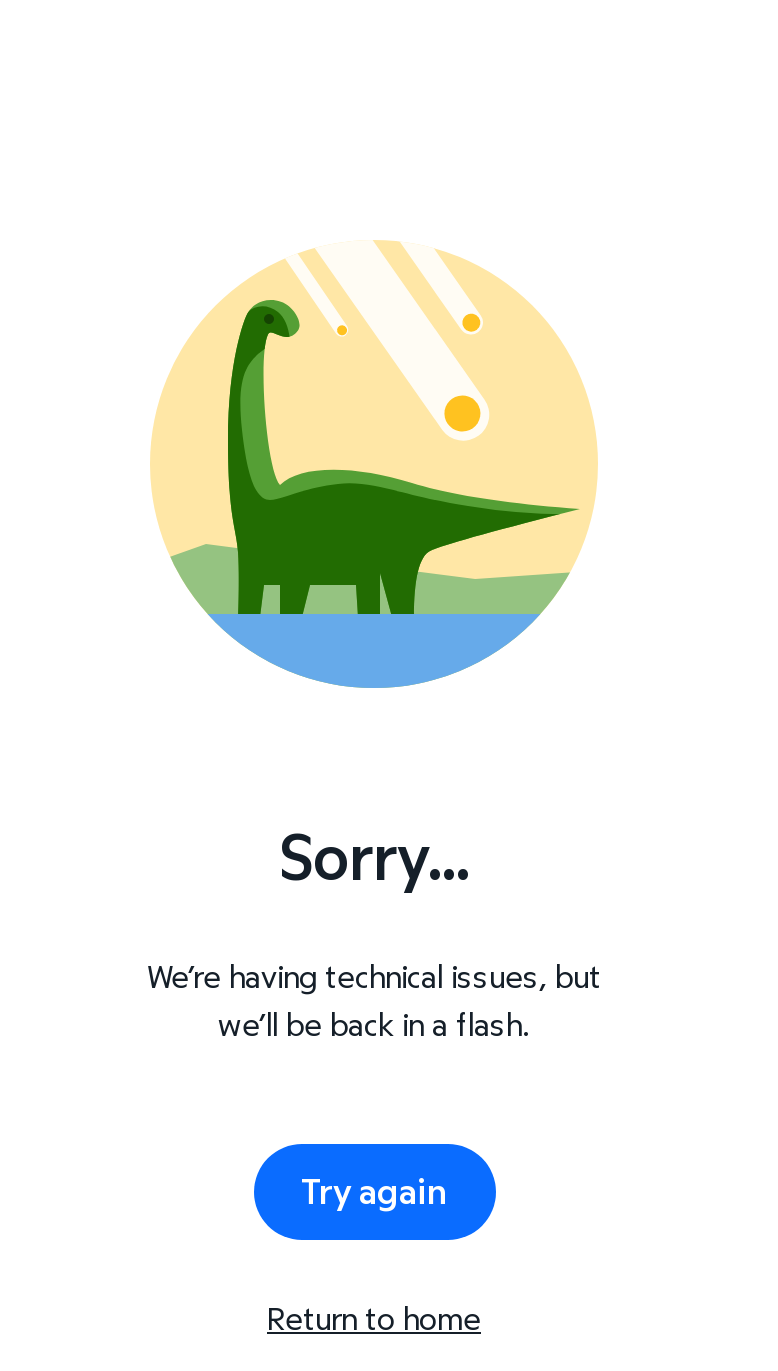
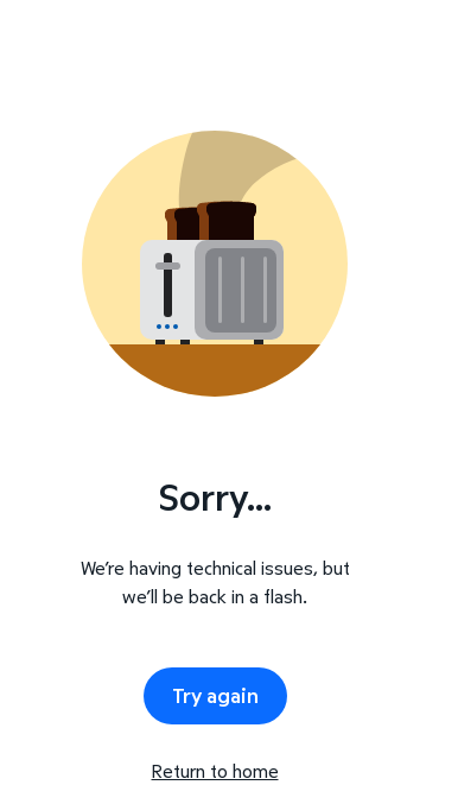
[170,242,578,690] [image] -> [95,131,332,398] [image]

